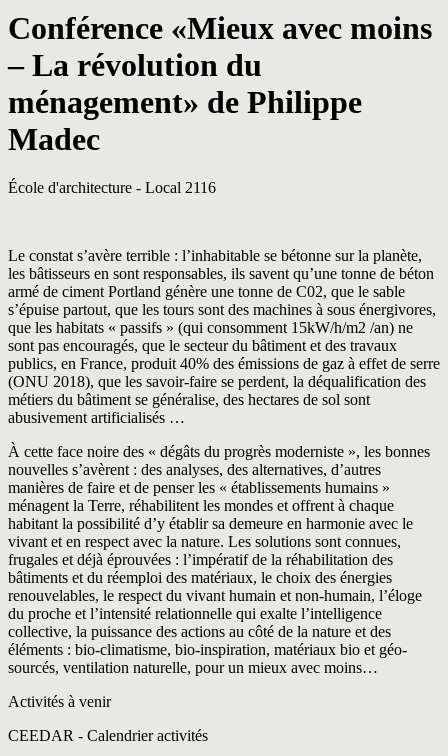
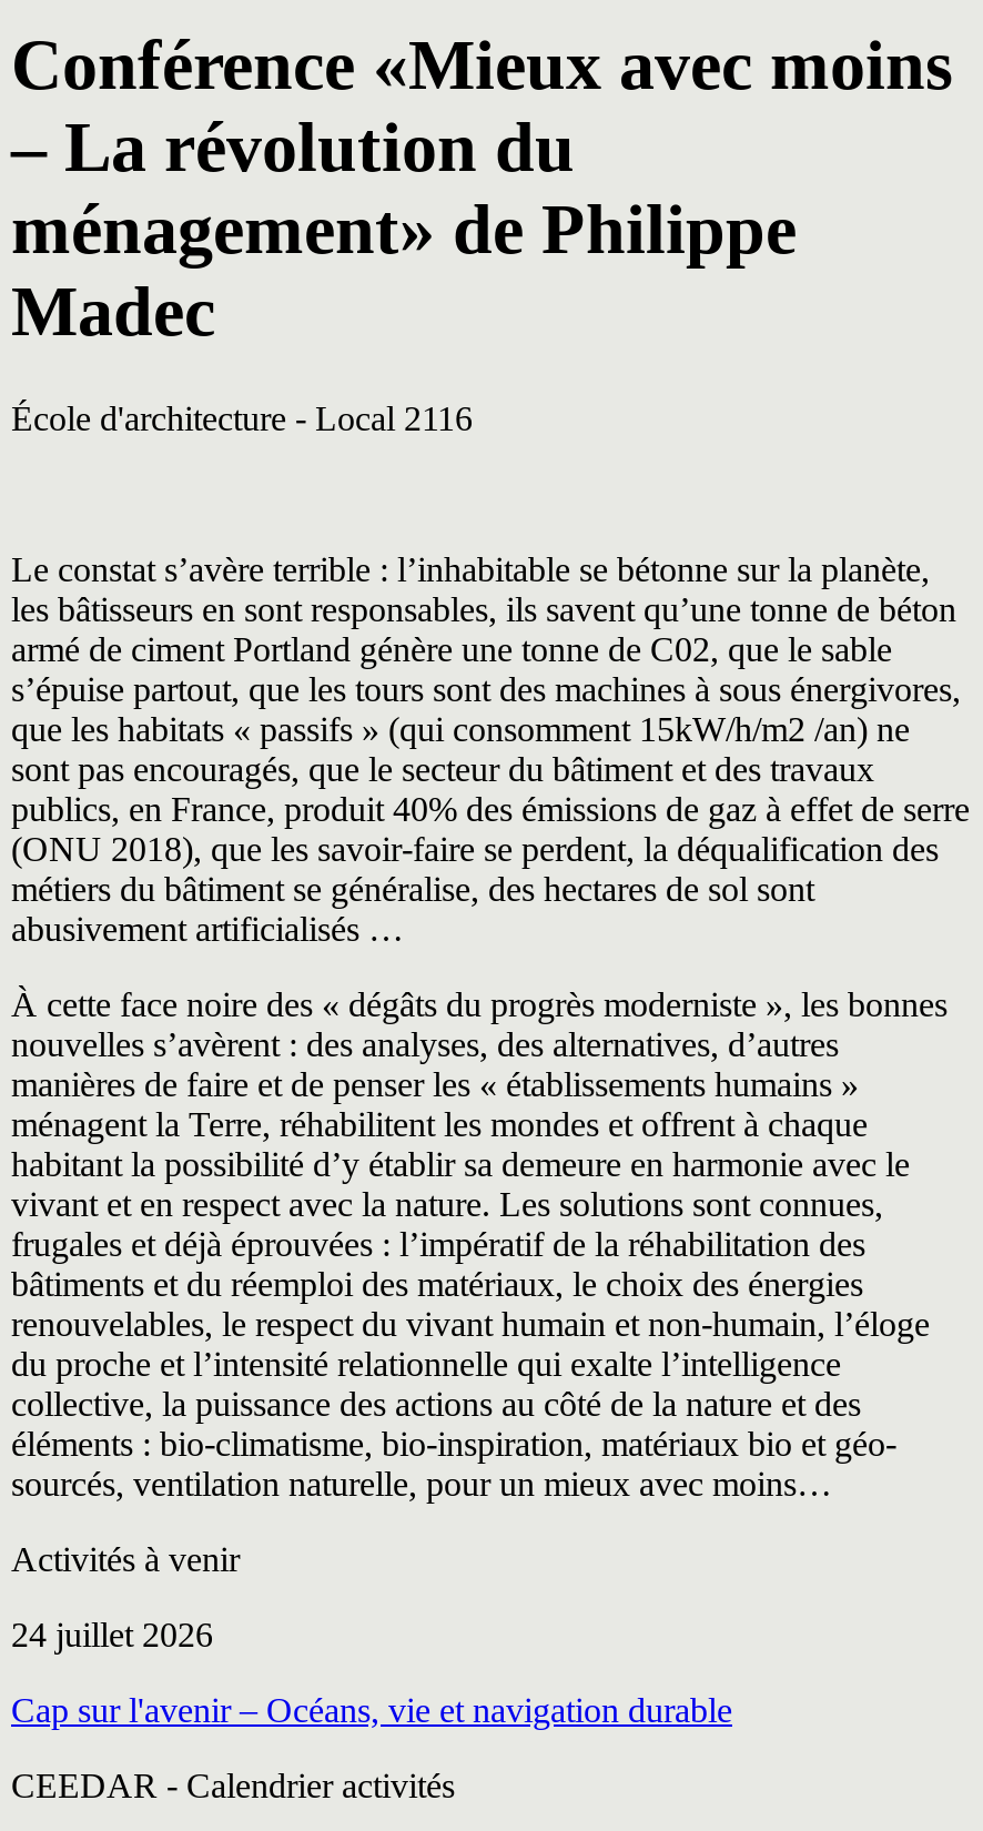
none -> [11,1617,732,1730] 24 juillet 2026 | Cap sur l'avenir – Océans, vie et navigation durable

